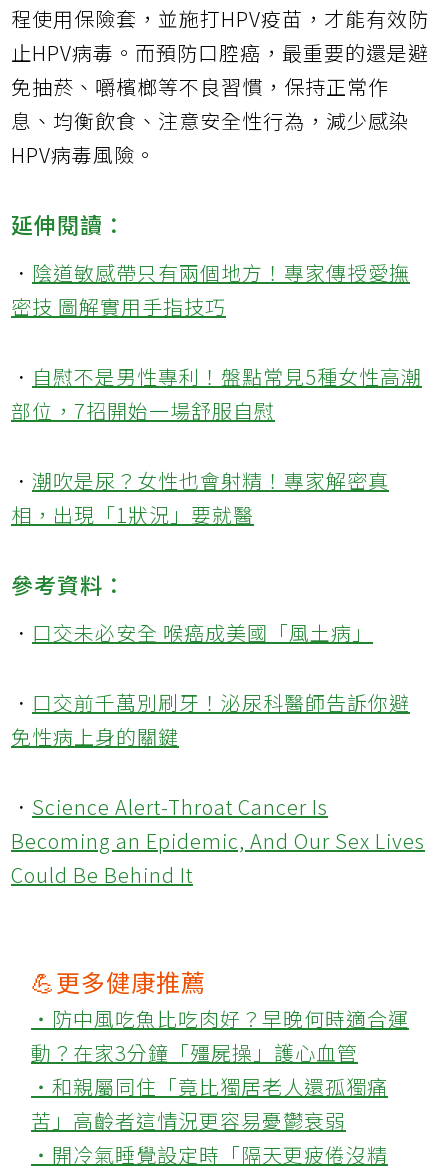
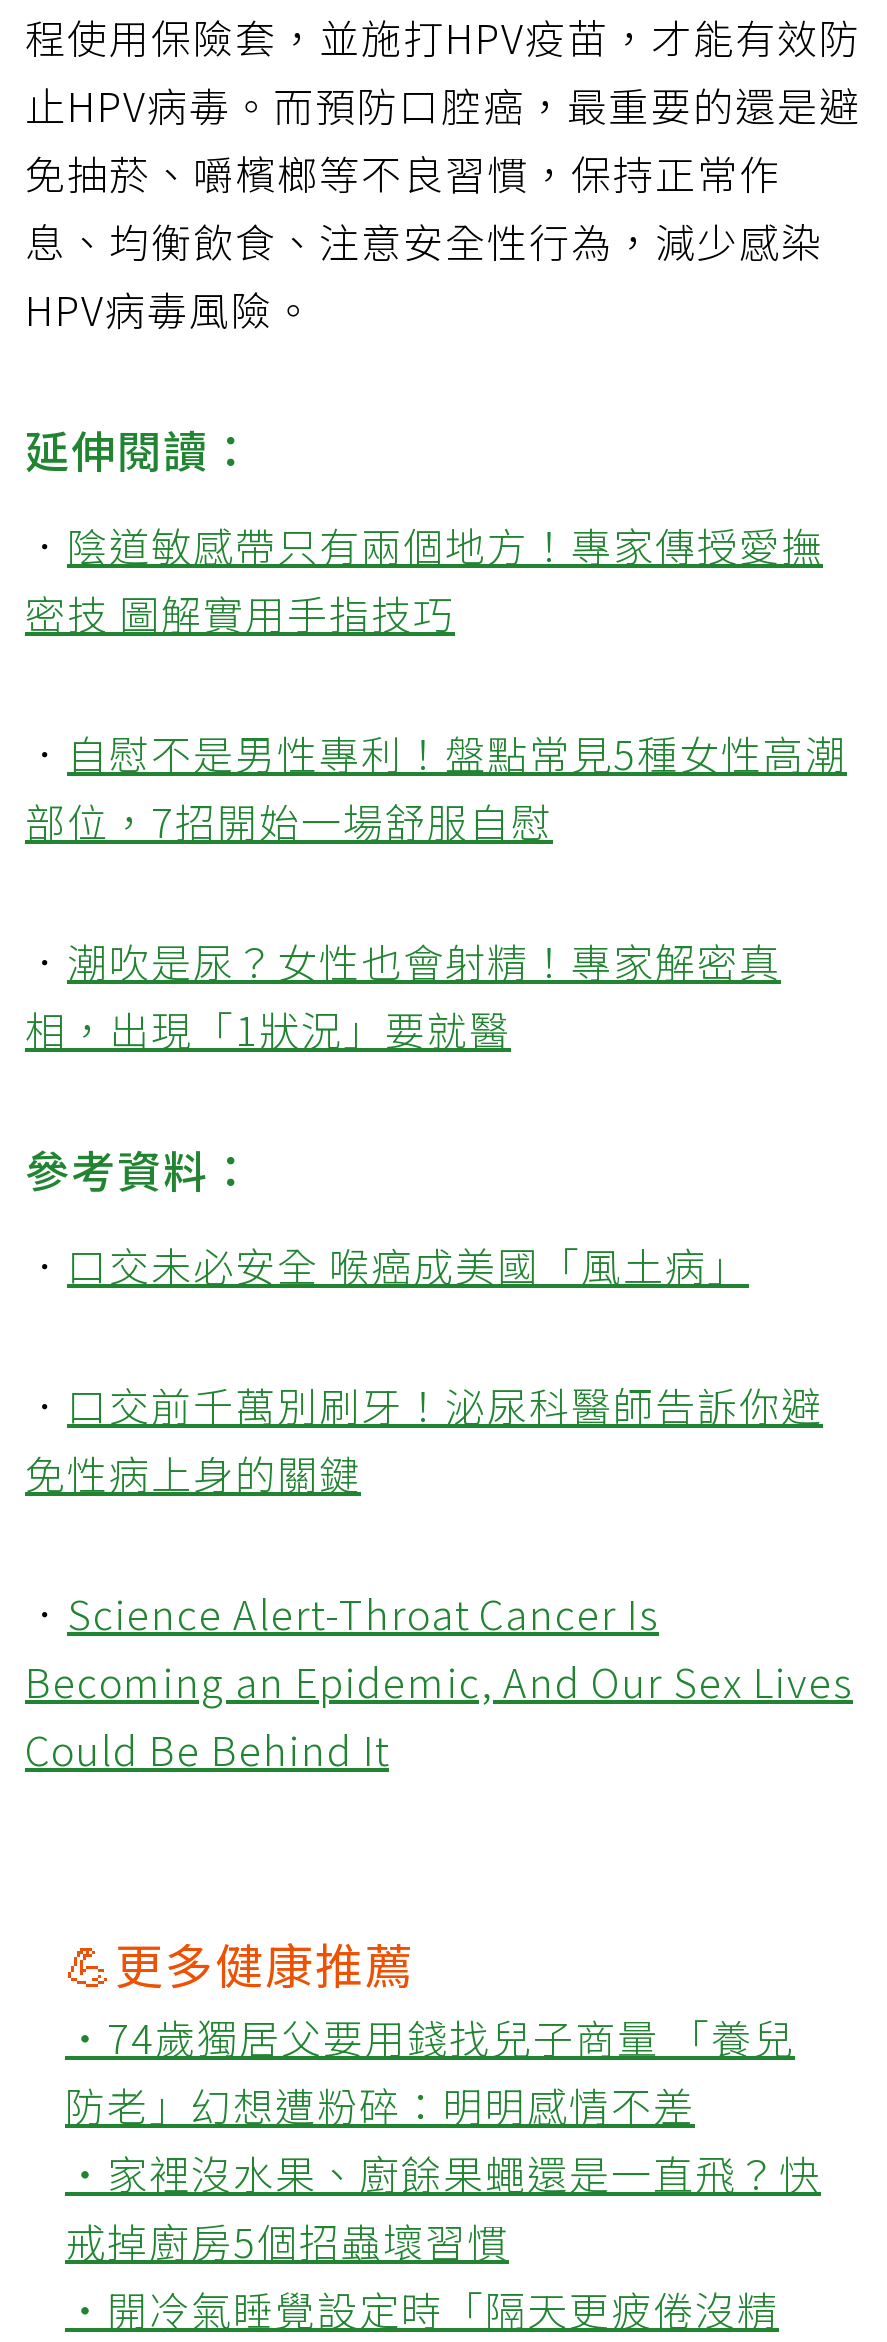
[31,1004,409,1135] ‧防中風吃魚比吃肉好？早晚何時適合運 | 動？在家3分鐘「殭屍操」護心血管 | ‧和親屬同住「竟比獨居老人還孤獨痛 | 苦」高齡者這情況更容易憂鬱衰弱 -> [65,2007,821,2269] ‧74歲獨居父要用錢找兒子商量 「養兒 | 防老」幻想遭粉碎：明明感情不差 | ‧家裡沒水果、廚餘果蠅還是一直飛？快 | 戒掉廚房5個招蟲壞習慣

